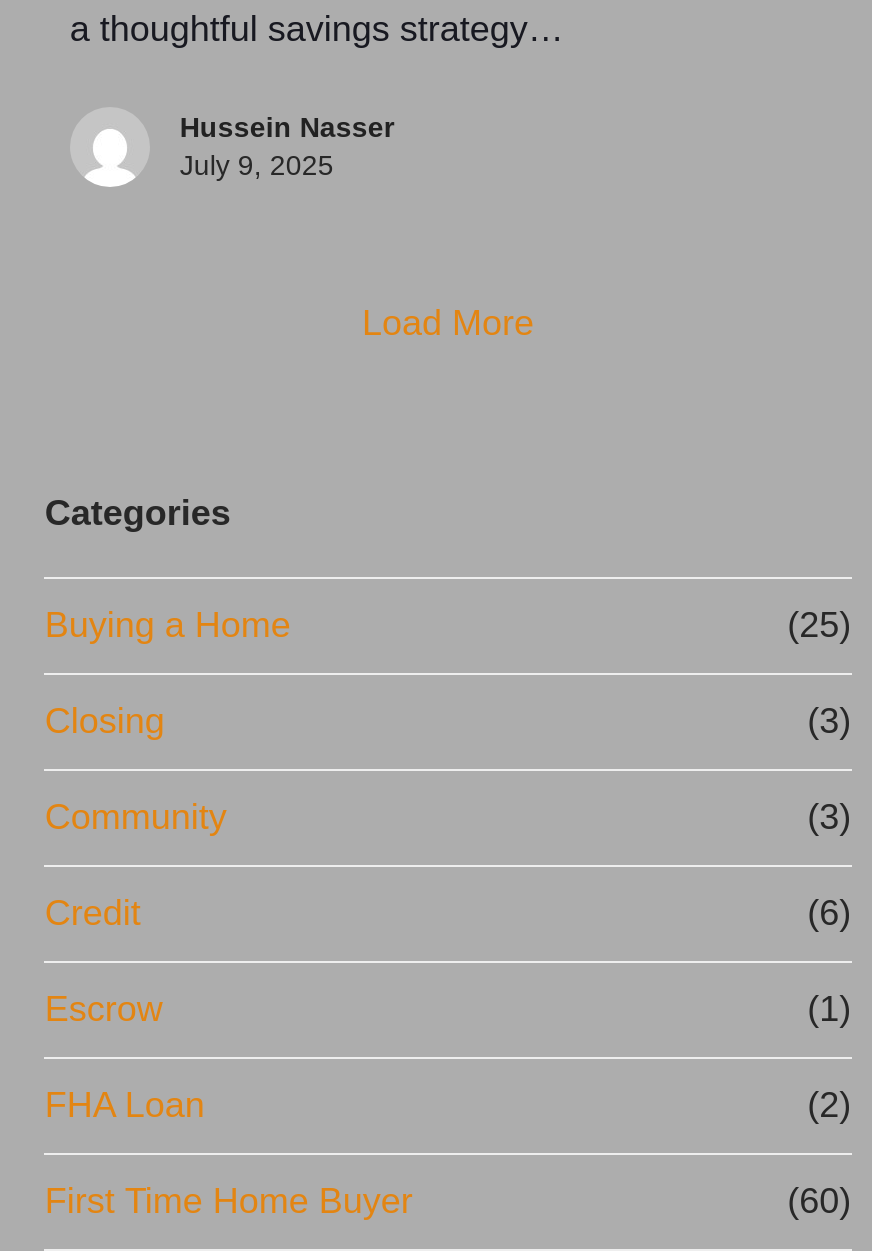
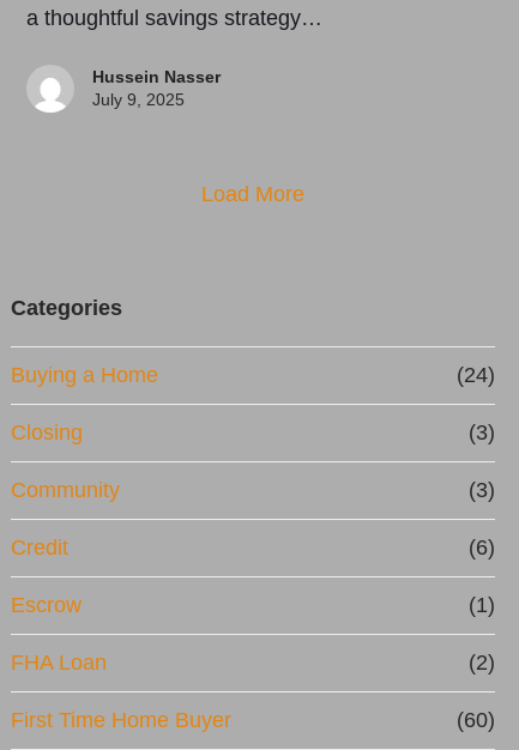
[787,605,851,645] (25) -> [456,363,495,387] (24)

